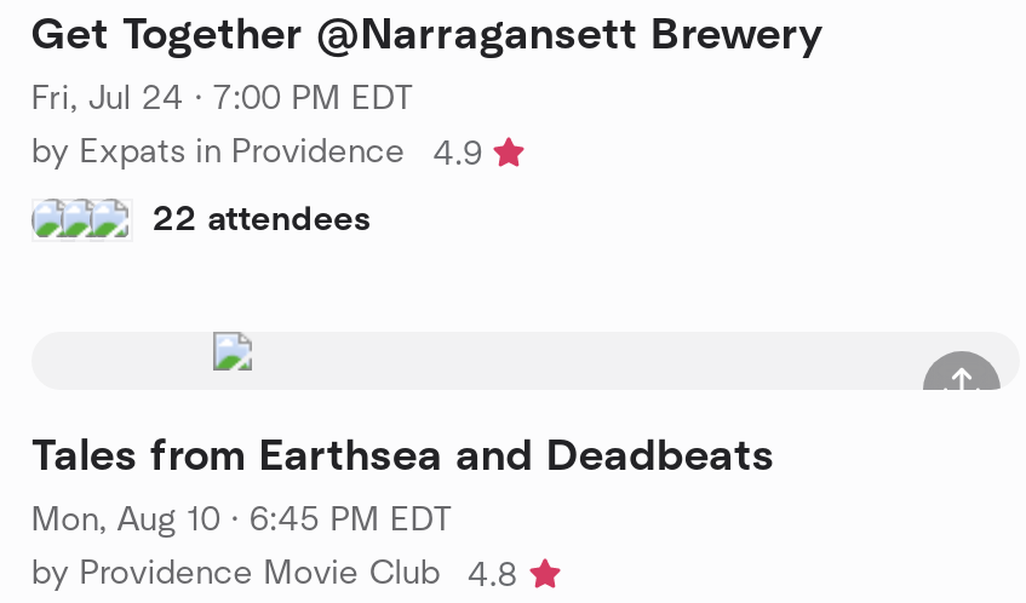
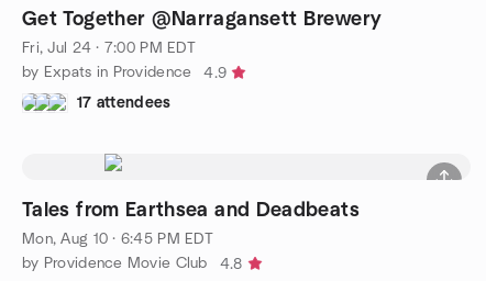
[153,202,372,236] 22 attendees -> [77,95,171,110] 17 attendees

